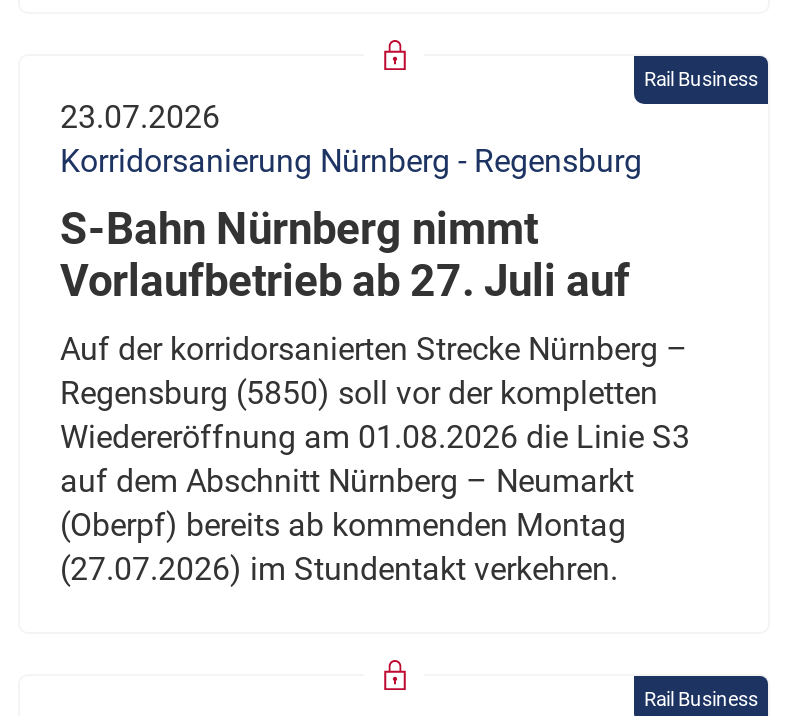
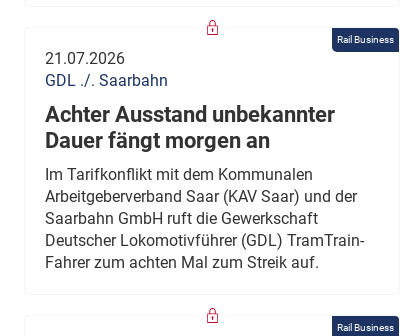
[60,98,642,180] 23.07.2026 | Korridorsanierung Nürnberg - Regensburg -> [45,49,168,90] 21.07.2026 | GDL ./. Saarbahn
[60,204,630,306] S-Bahn Nürnberg nimmt | Vorlaufbetrieb ab 27. Juli auf -> [45,102,335,153] Achter Ausstand unbekannter | Dauer fängt morgen an
[60,330,690,588] Auf der korridorsanierten Strecke Nürnberg – | Regensburg (5850) soll vor der kompletten | Wiedereröffnung am 01.08.2026 die Linie S3 | auf dem Abschnitt Nürnberg – Neumarkt | (Oberpf) bereits ab kommenden Montag | (27.07.2026) im Stundentakt verkehren. -> [45,165,364,272] Im Tarifkonflikt mit dem Kommunalen | Arbeitgeberverband Saar (KAV Saar) und der | Saarbahn GmbH ruft die Gewerkschaft | Deutscher Lokomotivführer (GDL) TramTrain- | Fahrer zum achten Mal zum Streik auf.

